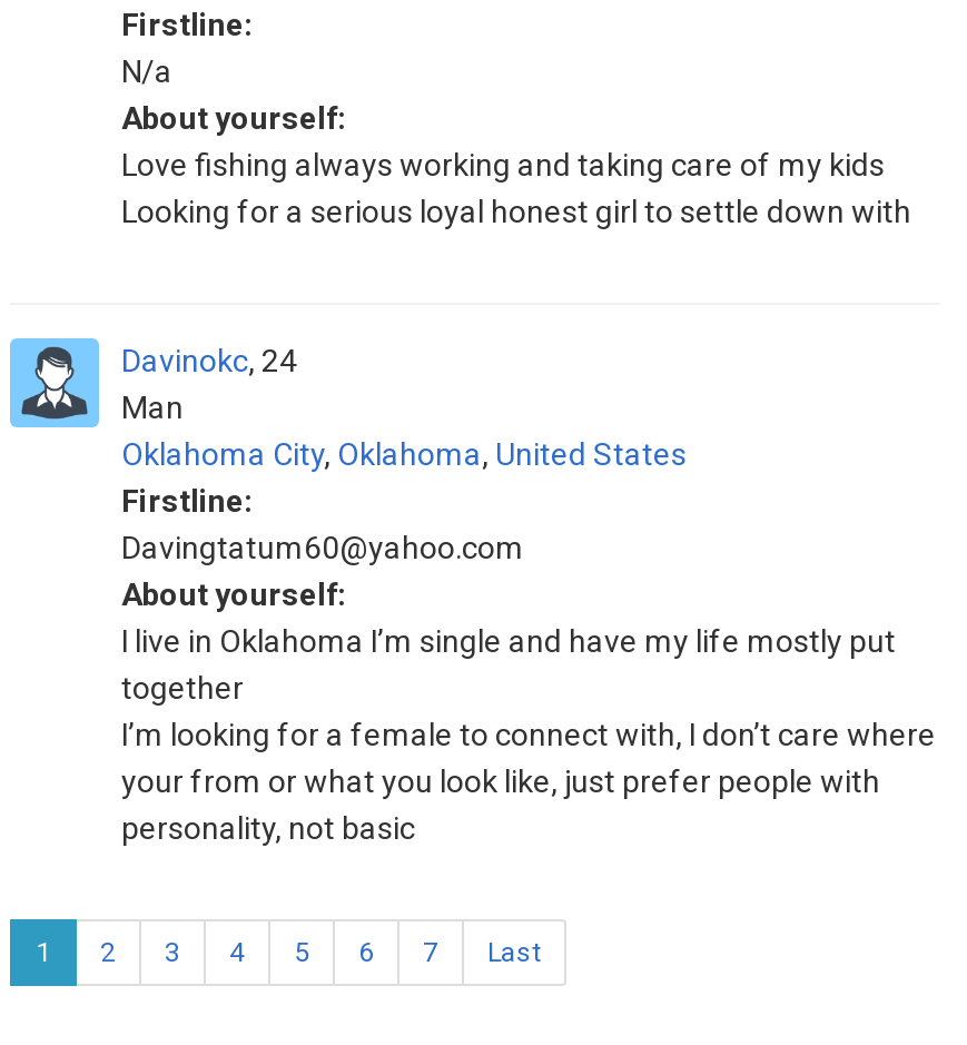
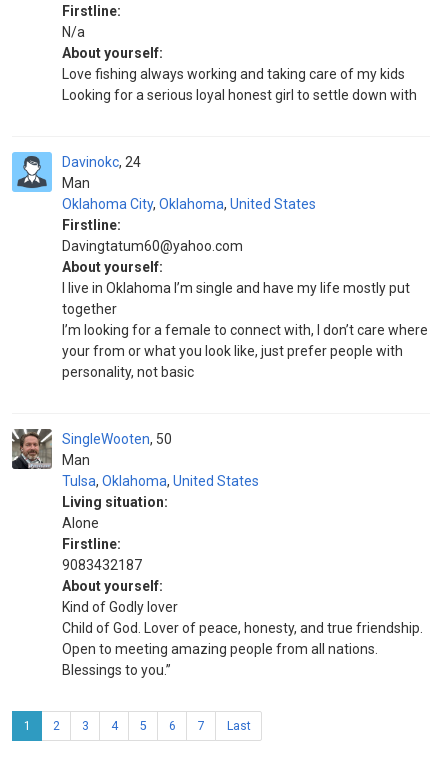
none -> [11,428,150,470] [image] | SingleWooten | Man
none -> [62,431,423,678] 50 | Tulsa, Oklahoma, United States | Living situation: | Alone | Firstline: | 9083432187 | About yourself: | Kind of Godly lover | Child of God. Lover of peace, honesty, and true friendship. | Open to meeting amazing people from all nations. | Blessings to you.”

